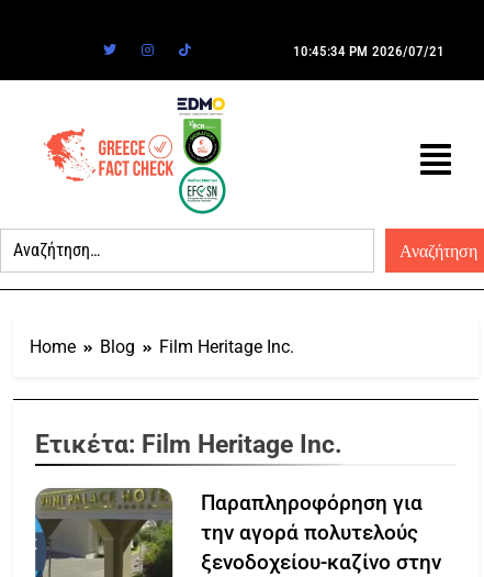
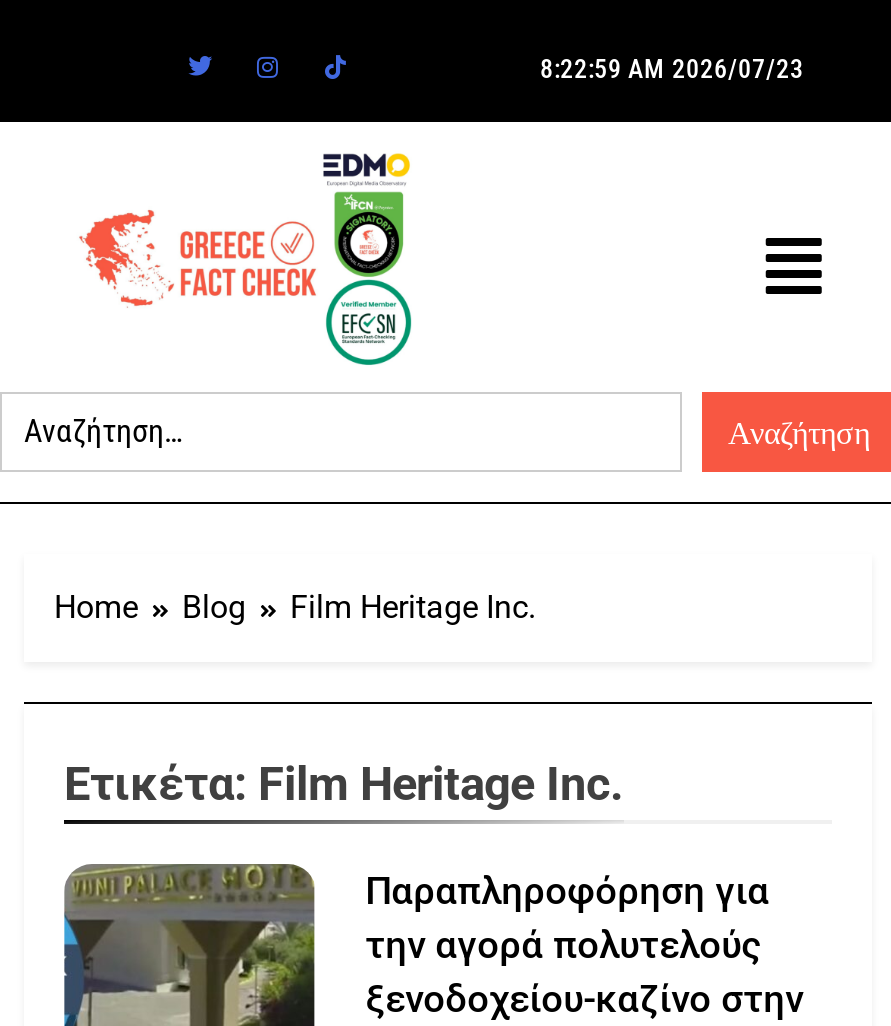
[293,43,444,59] 10:45:34 PM 2026/07/21 -> [540,54,804,84] 8:22:59 AM 2026/07/23

